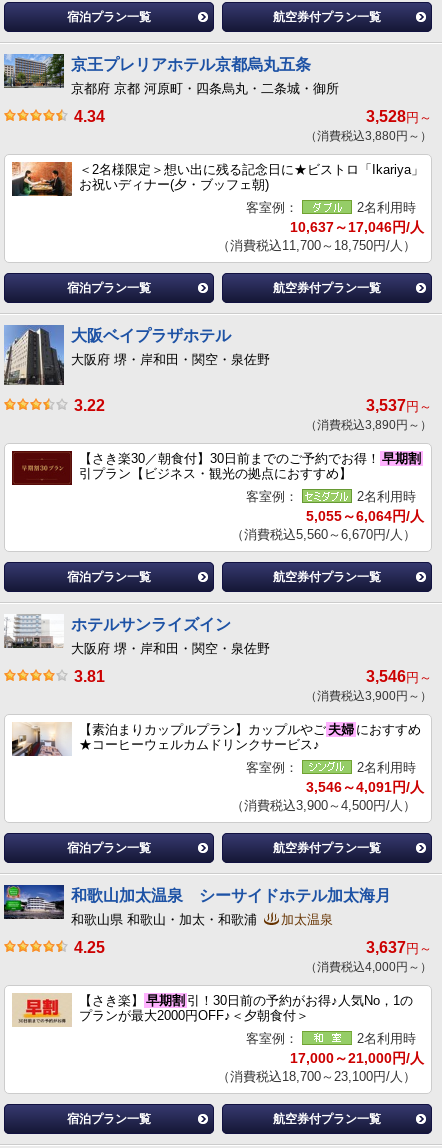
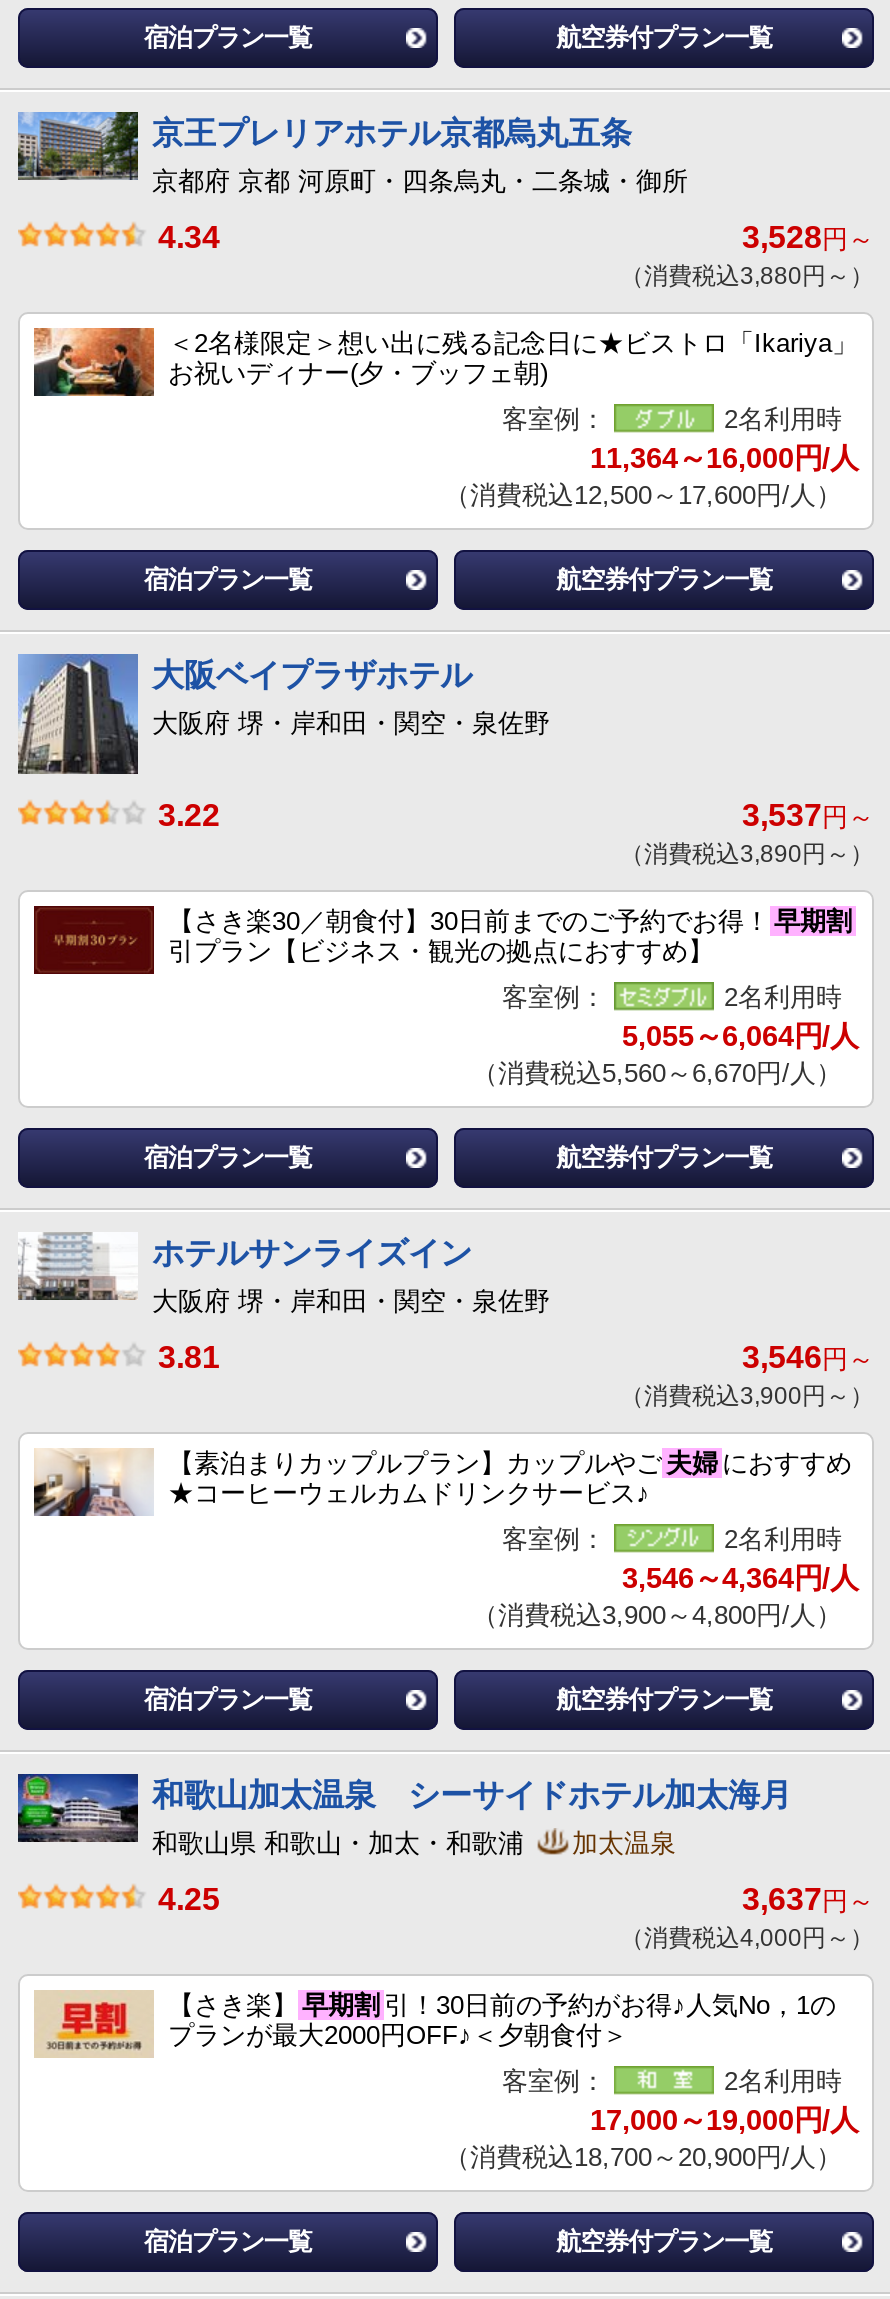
[290,219,424,235] 10,637～17,046円/人 -> [590,443,858,475] 11,364～16,000円/人
[217,238,416,253] （消費税込11,700～18,750円/人） -> [444,481,842,511] （消費税込12,500～17,600円/人）
[306,779,424,795] 3,546～4,091円/人 -> [622,1563,858,1595] 3,546～4,364円/人
[231,798,416,813] （消費税込3,900～4,500円/人） -> [472,1601,842,1631] （消費税込3,900～4,800円/人）
[290,1050,424,1066] 17,000～21,000円/人 -> [590,2105,858,2137] 17,000～19,000円/人
[217,1069,416,1084] （消費税込18,700～23,100円/人） -> [444,2143,842,2173] （消費税込18,700～20,900円/人）

